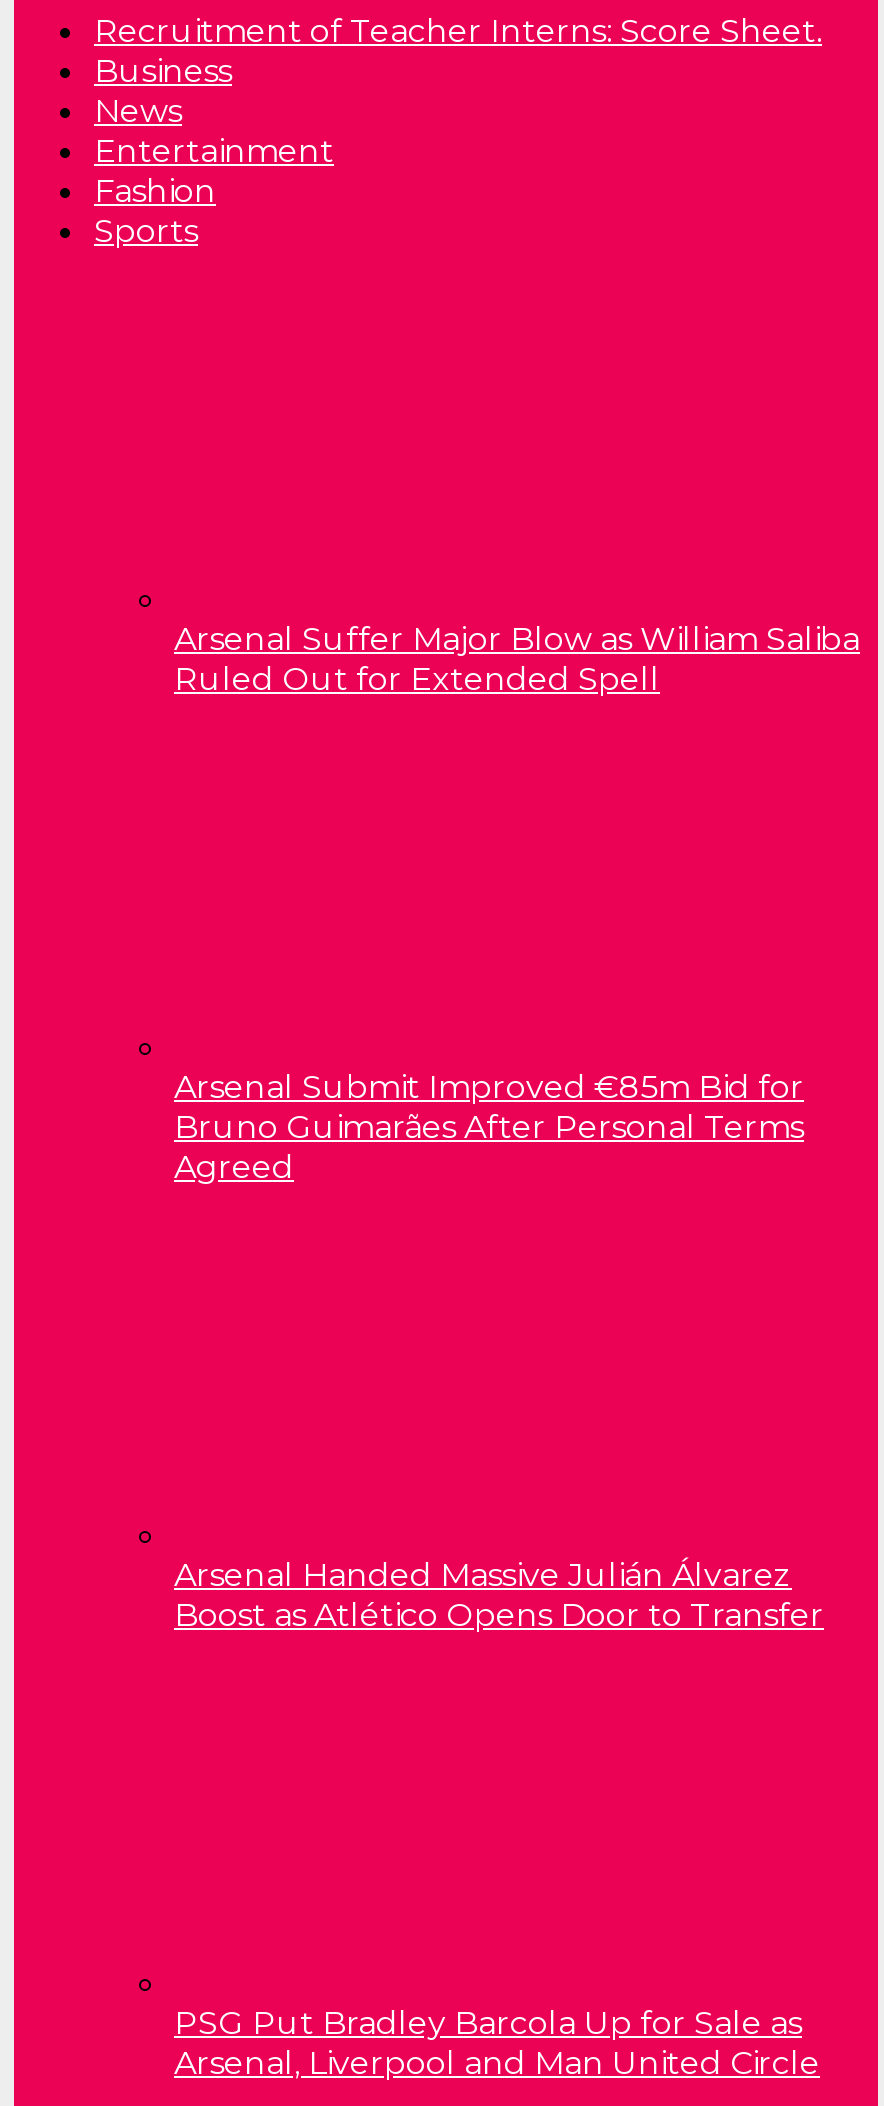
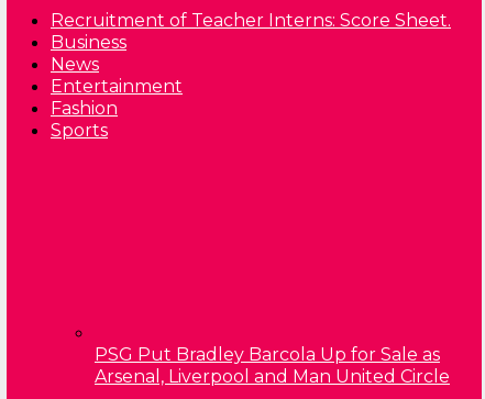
[174,620,860,698] Arsenal Suffer Major Blow as William Saliba | Ruled Out for Extended Spell -> none
[174,1068,804,1186] Arsenal Submit Improved €85m Bid for | Bruno Guimarães After Personal Terms | Agreed -> none
[174,1556,824,1634] Arsenal Handed Massive Julián Álvarez | Boost as Atlético Opens Door to Transfer -> none

